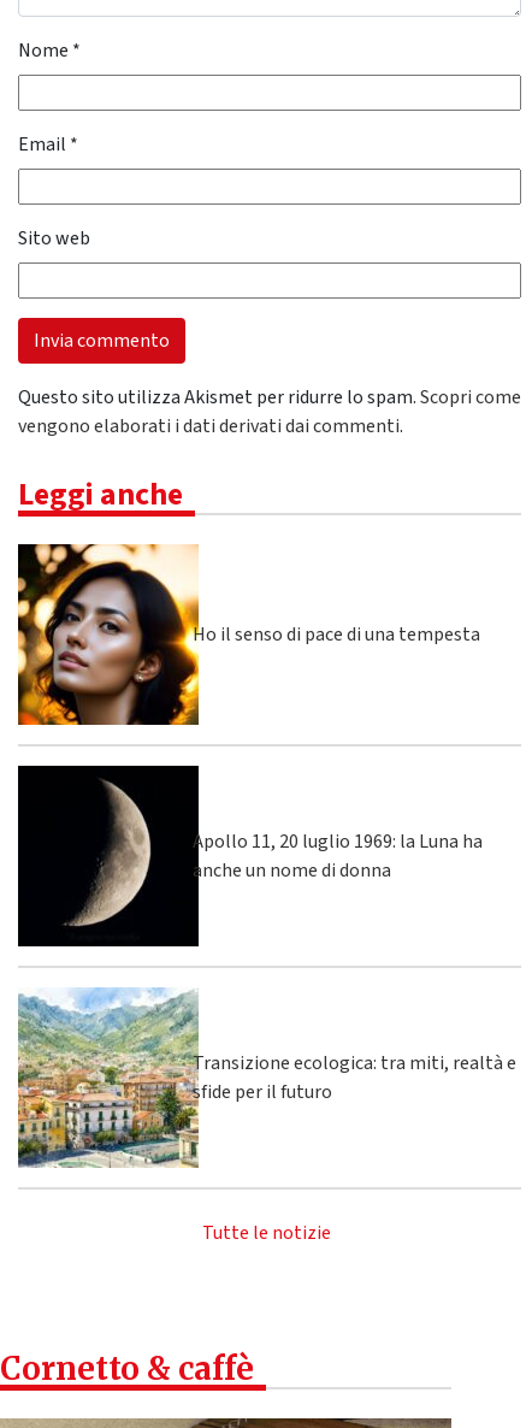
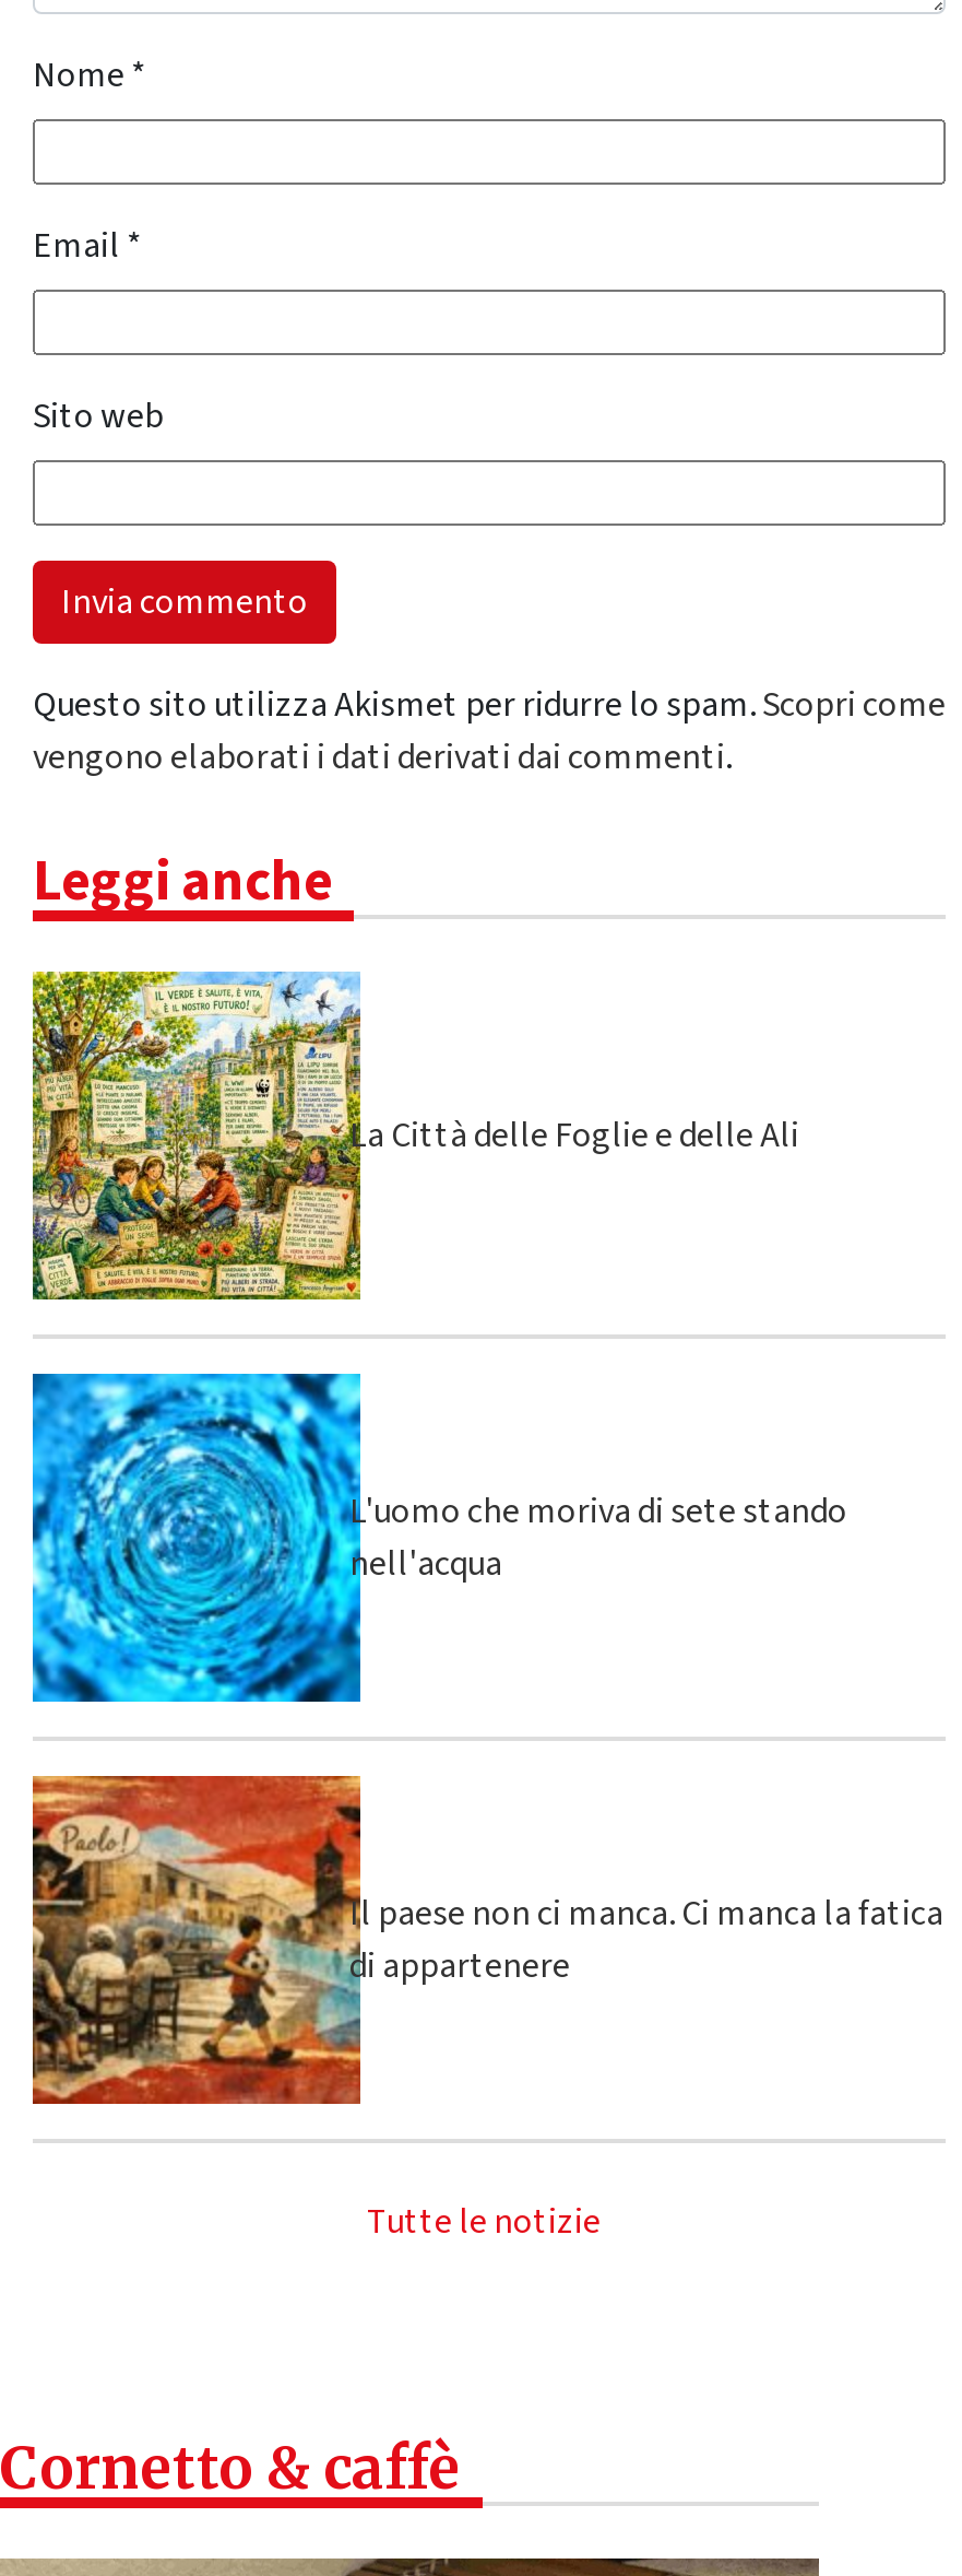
[17,543,480,726] [image] | Ho il senso di pace di una tempesta -> [31,969,799,1302] [image] | La Città delle Foglie e delle Ali
[17,765,483,948] [image] | Apollo 11, 20 luglio 1969: la Luna ha | anche un nome di donna -> [31,1372,847,1704] [image] | L'uomo che moriva di sete stando | nell'acqua
[17,987,516,1168] [image] | Transizione ecologica: tra miti, realtà e | sfide per il futuro -> [31,1774,943,2106] [image] | Il paese non ci manca. Ci manca la fatica | di appartenere

